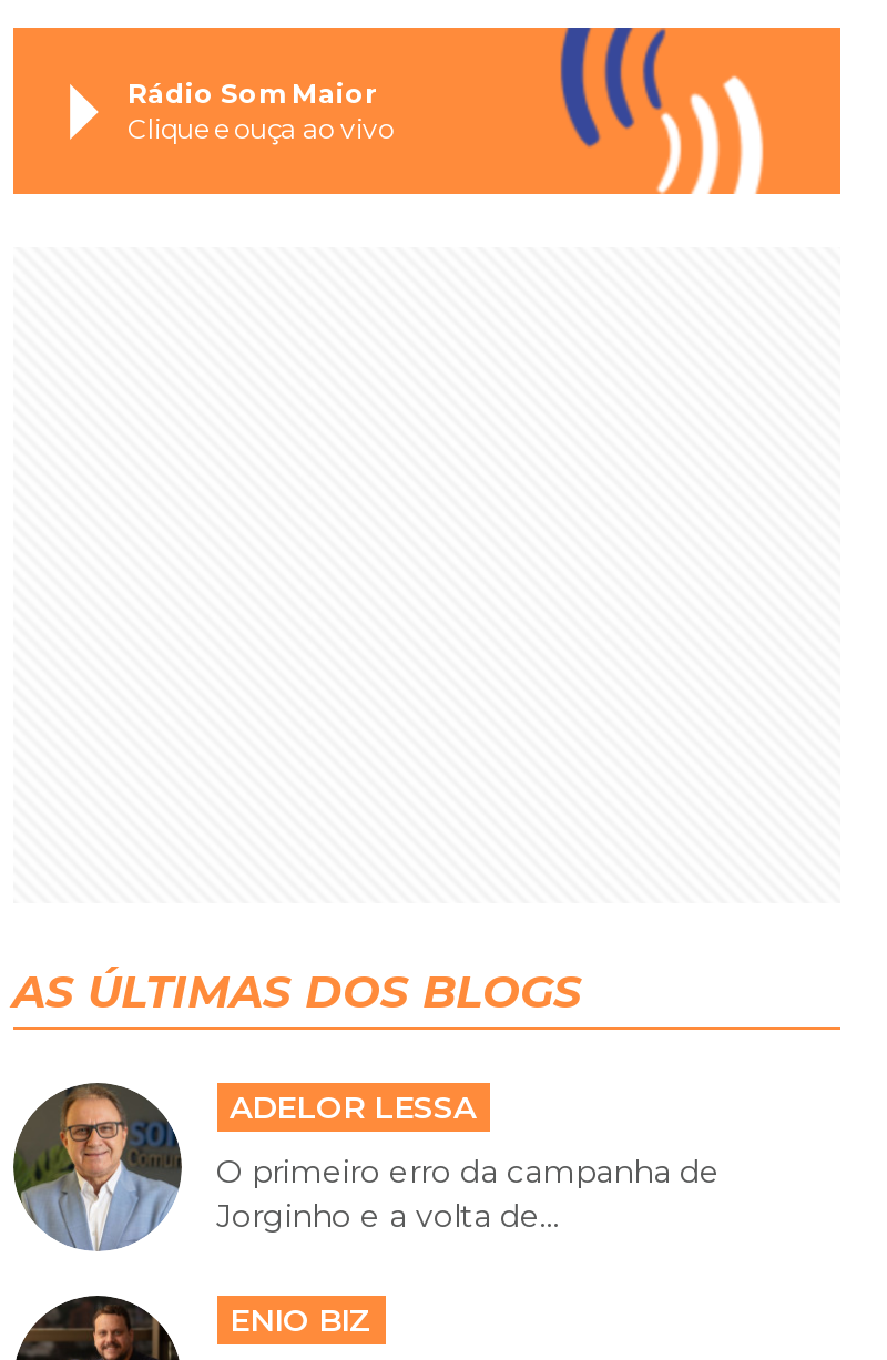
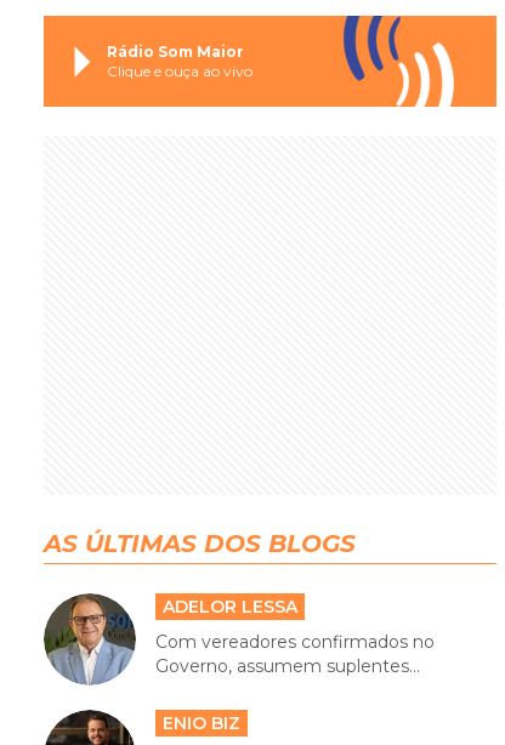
[216,1152,720,1236] O primeiro erro da campanha de | Jorginho e a volta de... -> [155,631,434,677] Com vereadores confirmados no | Governo, assumem suplentes...

